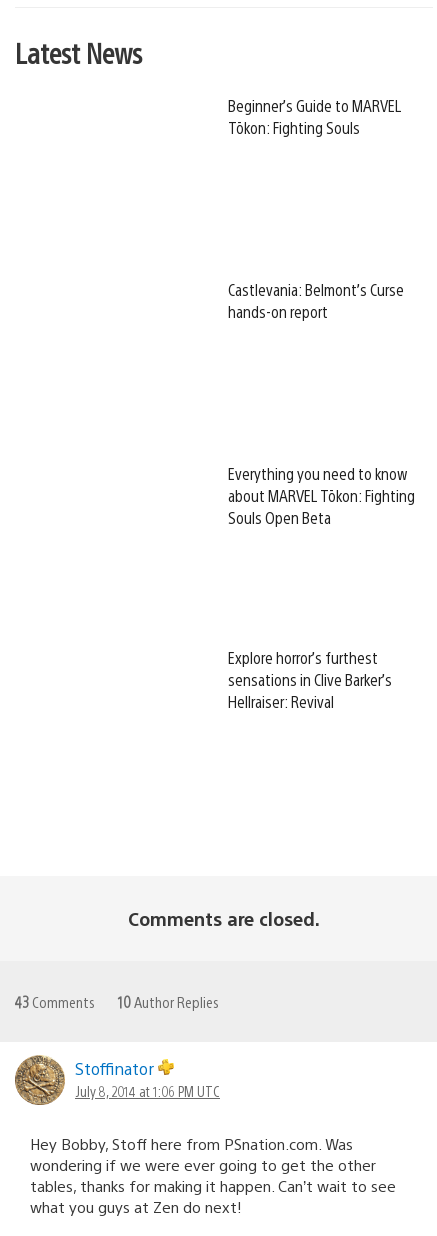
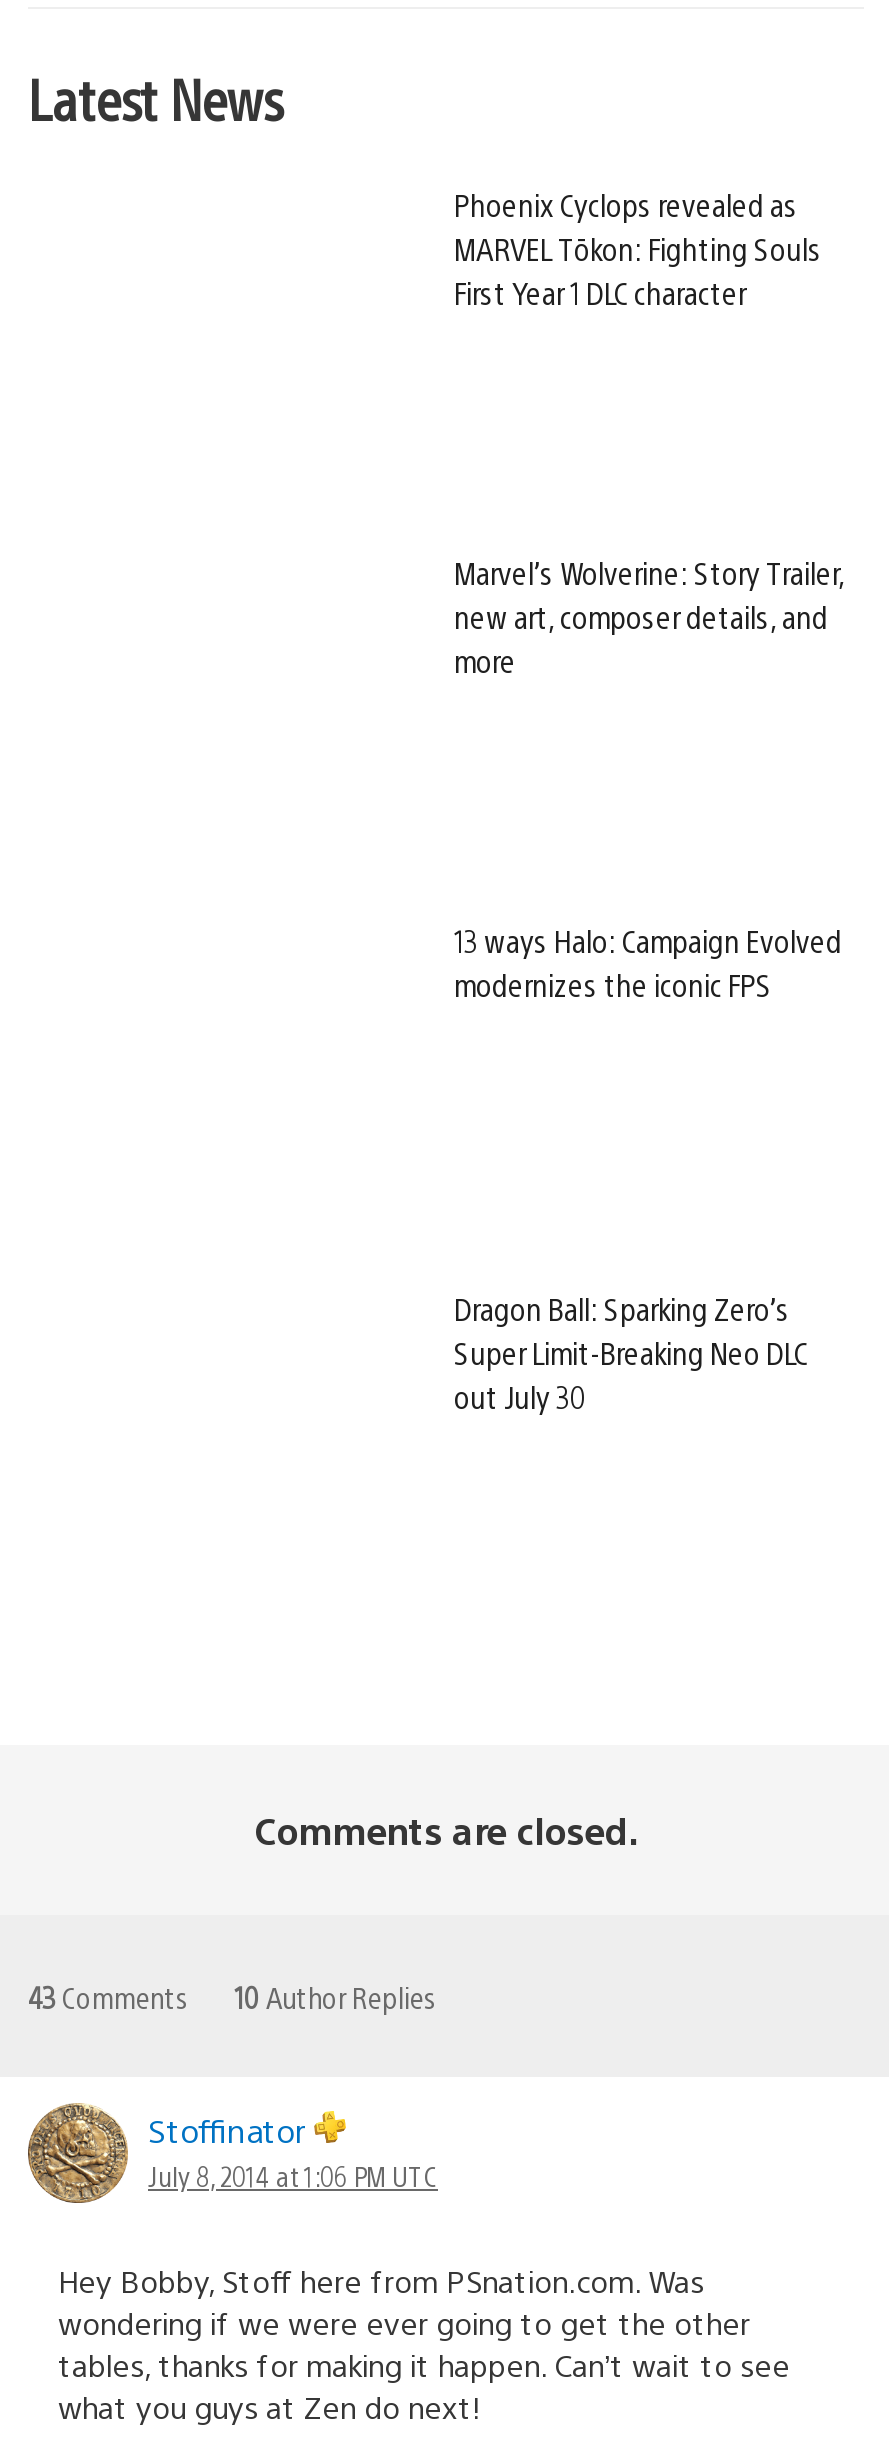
[228,95,401,138] Beginner’s Guide to MARVEL | Tōkon: Fighting Souls -> [454,183,822,313] Phoenix Cyclops revealed as | MARVEL Tōkon: Fighting Souls | First Year 1 DLC character
[228,279,404,322] Castlevania: Belmont’s Curse | hands-on report -> [454,551,844,681] Marvel’s Wolverine: Story Trailer, | new art, composer details, and | more
[228,463,415,528] Everything you need to know | about MARVEL Tōkon: Fighting | Souls Open Beta -> [454,919,842,1005] 13 ways Halo: Campaign Evolved | modernizes the iconic FPS
[228,647,392,712] Explore horror’s furthest | sensations in Clive Barker’s | Hellraiser: Revival -> [454,1287,808,1417] Dragon Ball: Sparking Zero’s | Super Limit-Breaking Neo DLC | out July 30

